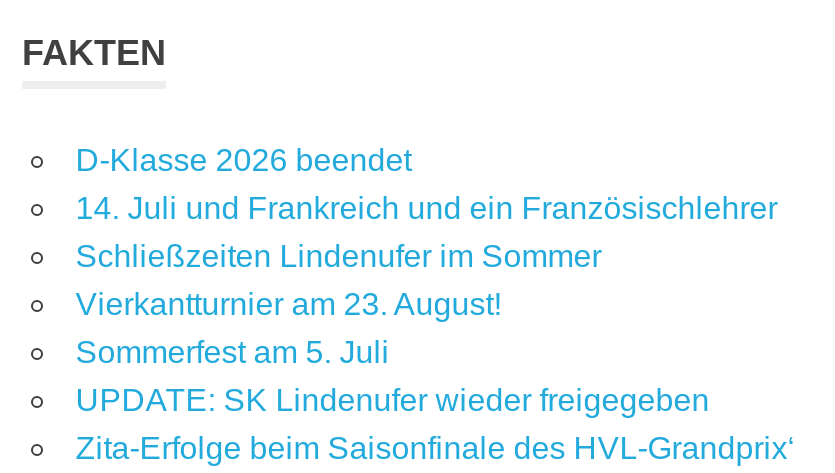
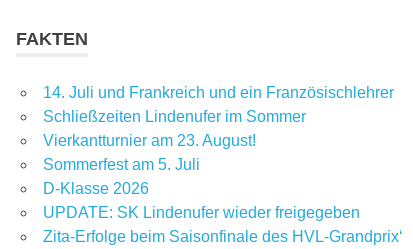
[76,143,412,177] D-Klasse 2026 beendet -> none
moved [76,191,778,369] -> [43,84,394,173]: 14. Juli und Frankreich und ein Französischlehrer | Schließzeiten Lindenufer im Sommer | Vierkantturnier am 23. August! | Sommerfest am 5. Juli
none -> [43,180,149,197] D-Klasse 2026

